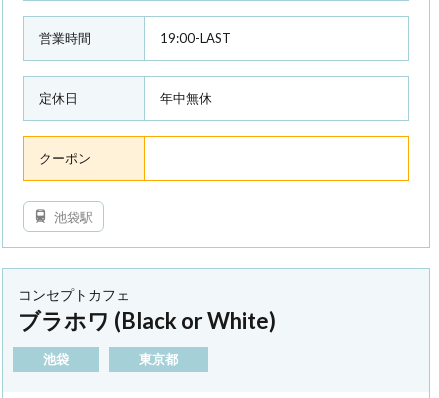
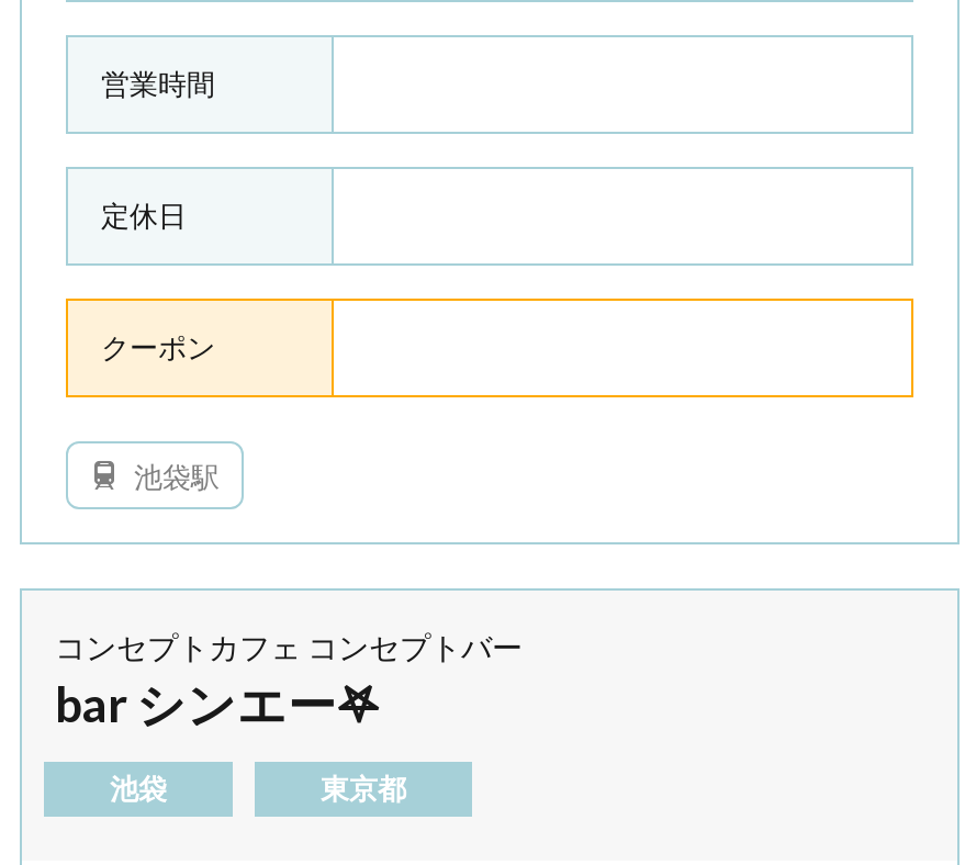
[160,30,231,46] 19:00-LAST -> none
[160,90,212,106] 年中無休 -> none
[18,286,276,334] コンセプトカフェ | ブラホワ (Black or White) -> [55,629,523,734] コンセプトカフェ コンセプトバー | bar シンエー𖤐

